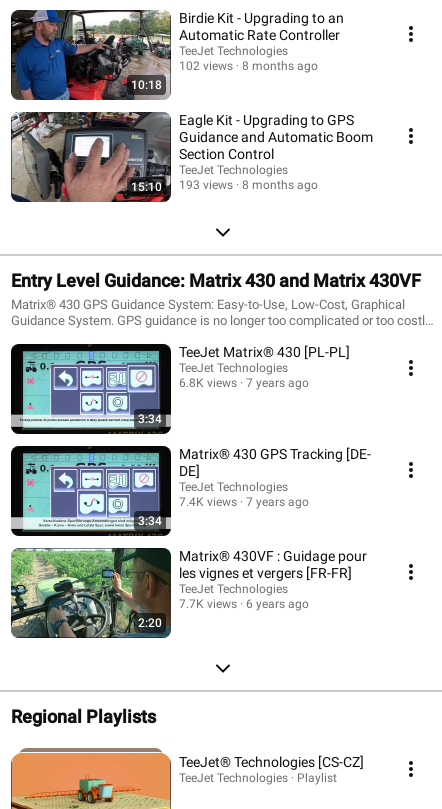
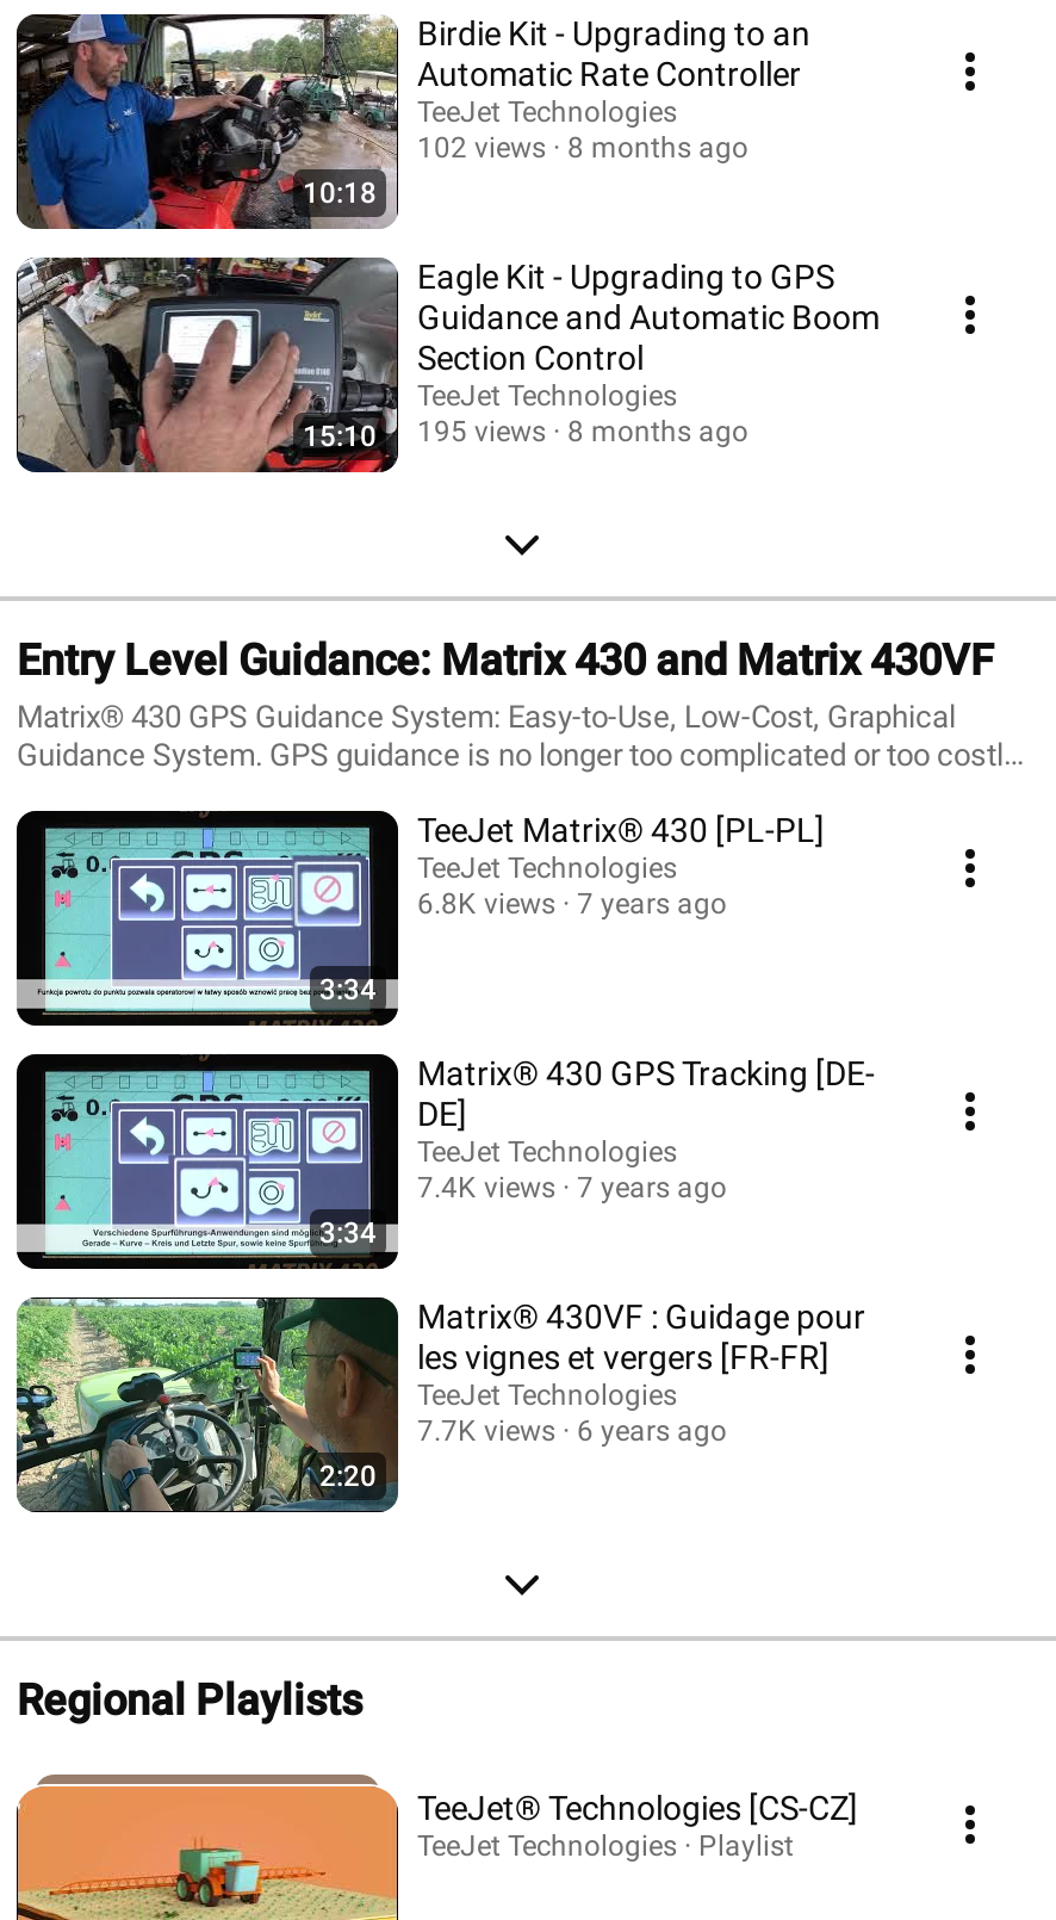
[131,177,318,193] 15:10 193 views 8 months ago -> [303,414,748,452] 15:10 195 views 8 months ago

